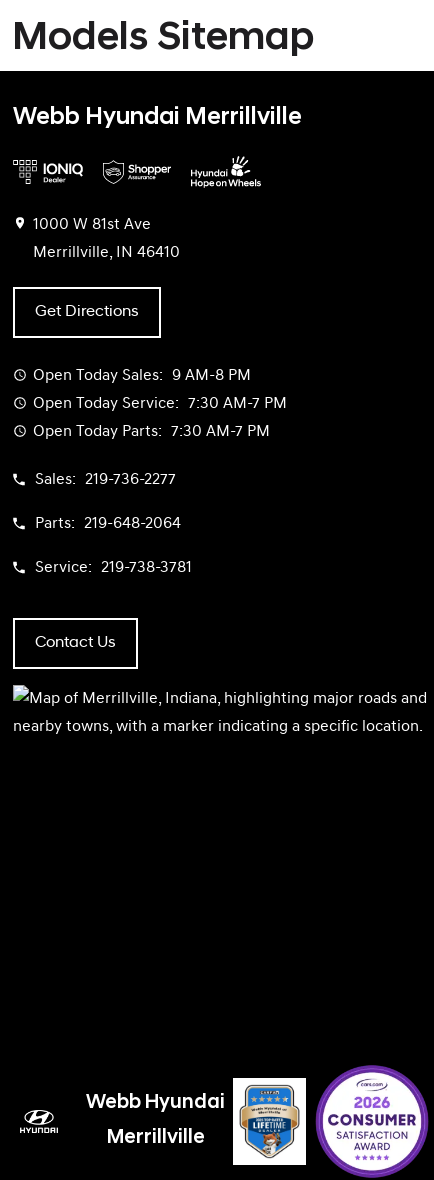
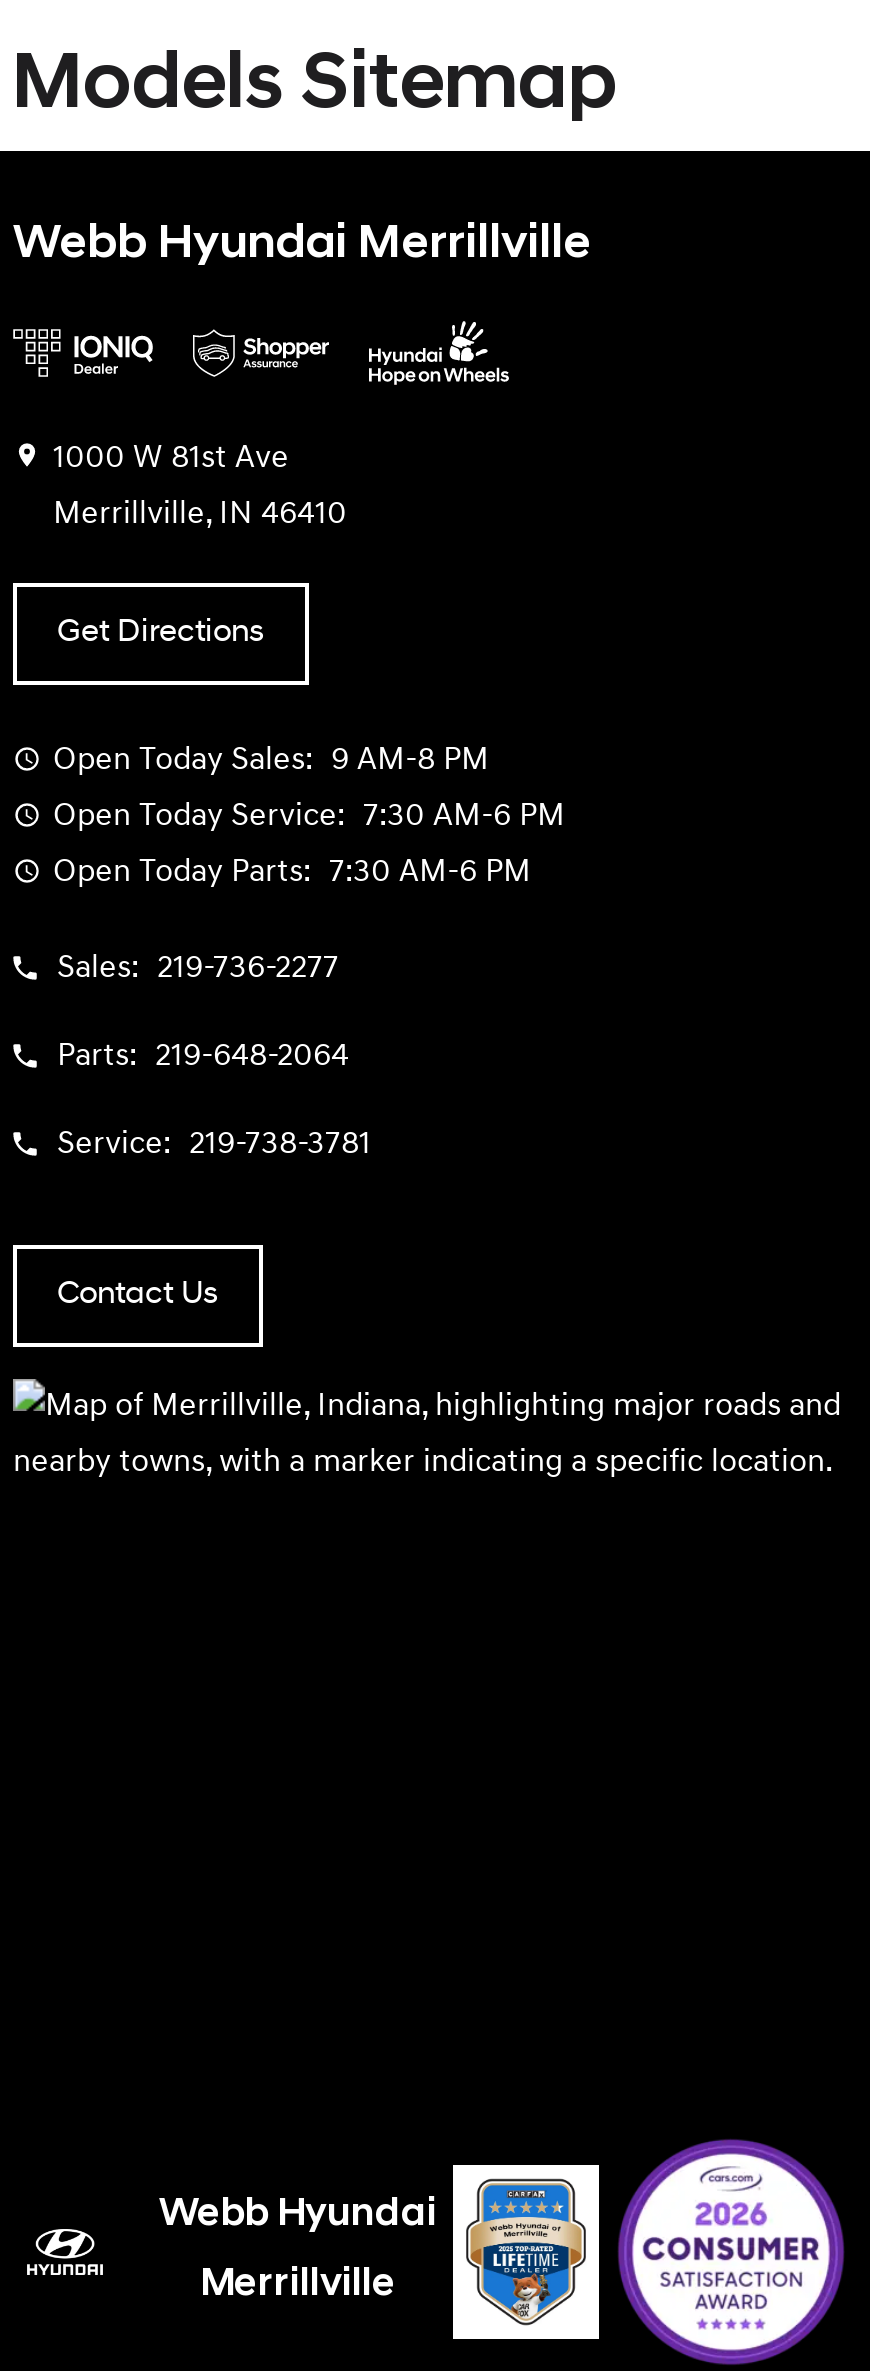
[33,396,287,412] Open Today Service: 7:30 AM-7 PM -> [53,801,565,833] Open Today Service: 7:30 AM-6 PM
[33,424,270,440] Open Today Parts: 7:30 AM-7 PM -> [53,857,531,889] Open Today Parts: 7:30 AM-6 PM

